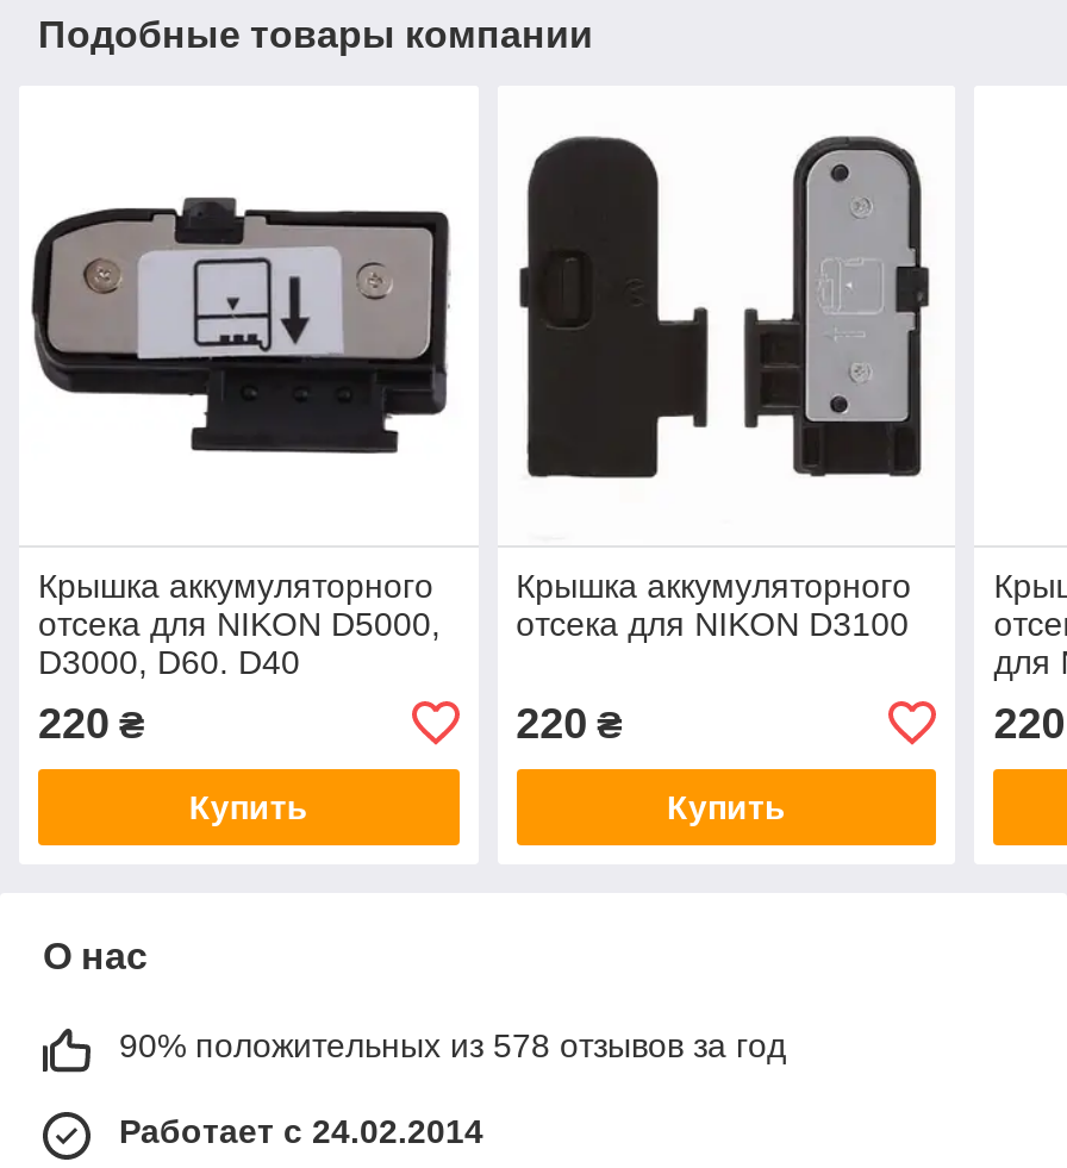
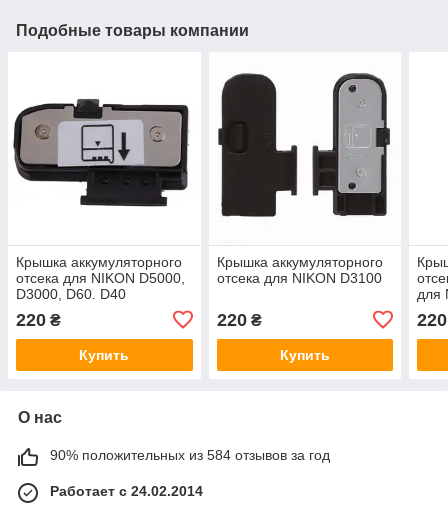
[119,1026,786,1064] 90% положительных из 578 отзывов за год -> [50,447,330,463] 90% положительных из 584 отзывов за год

